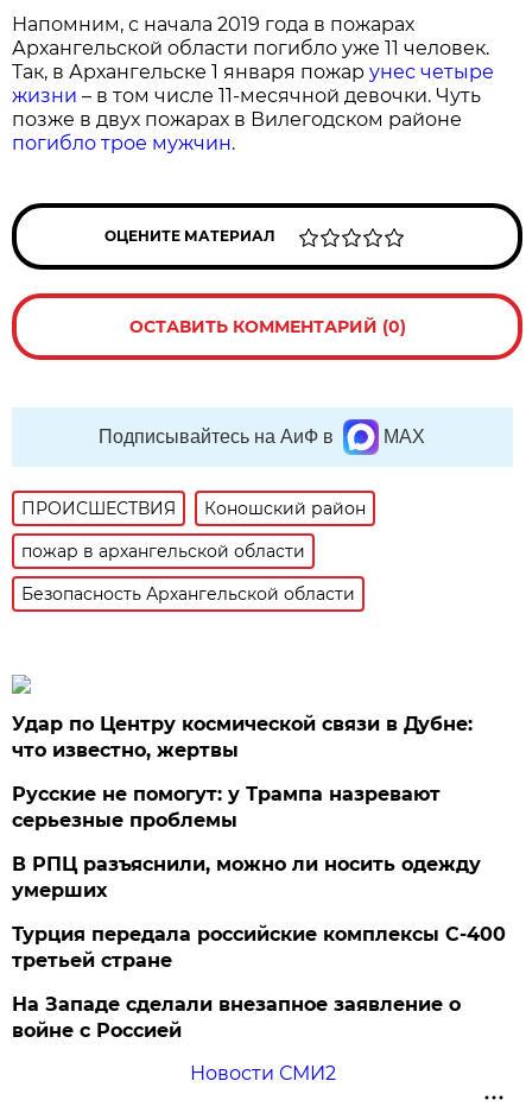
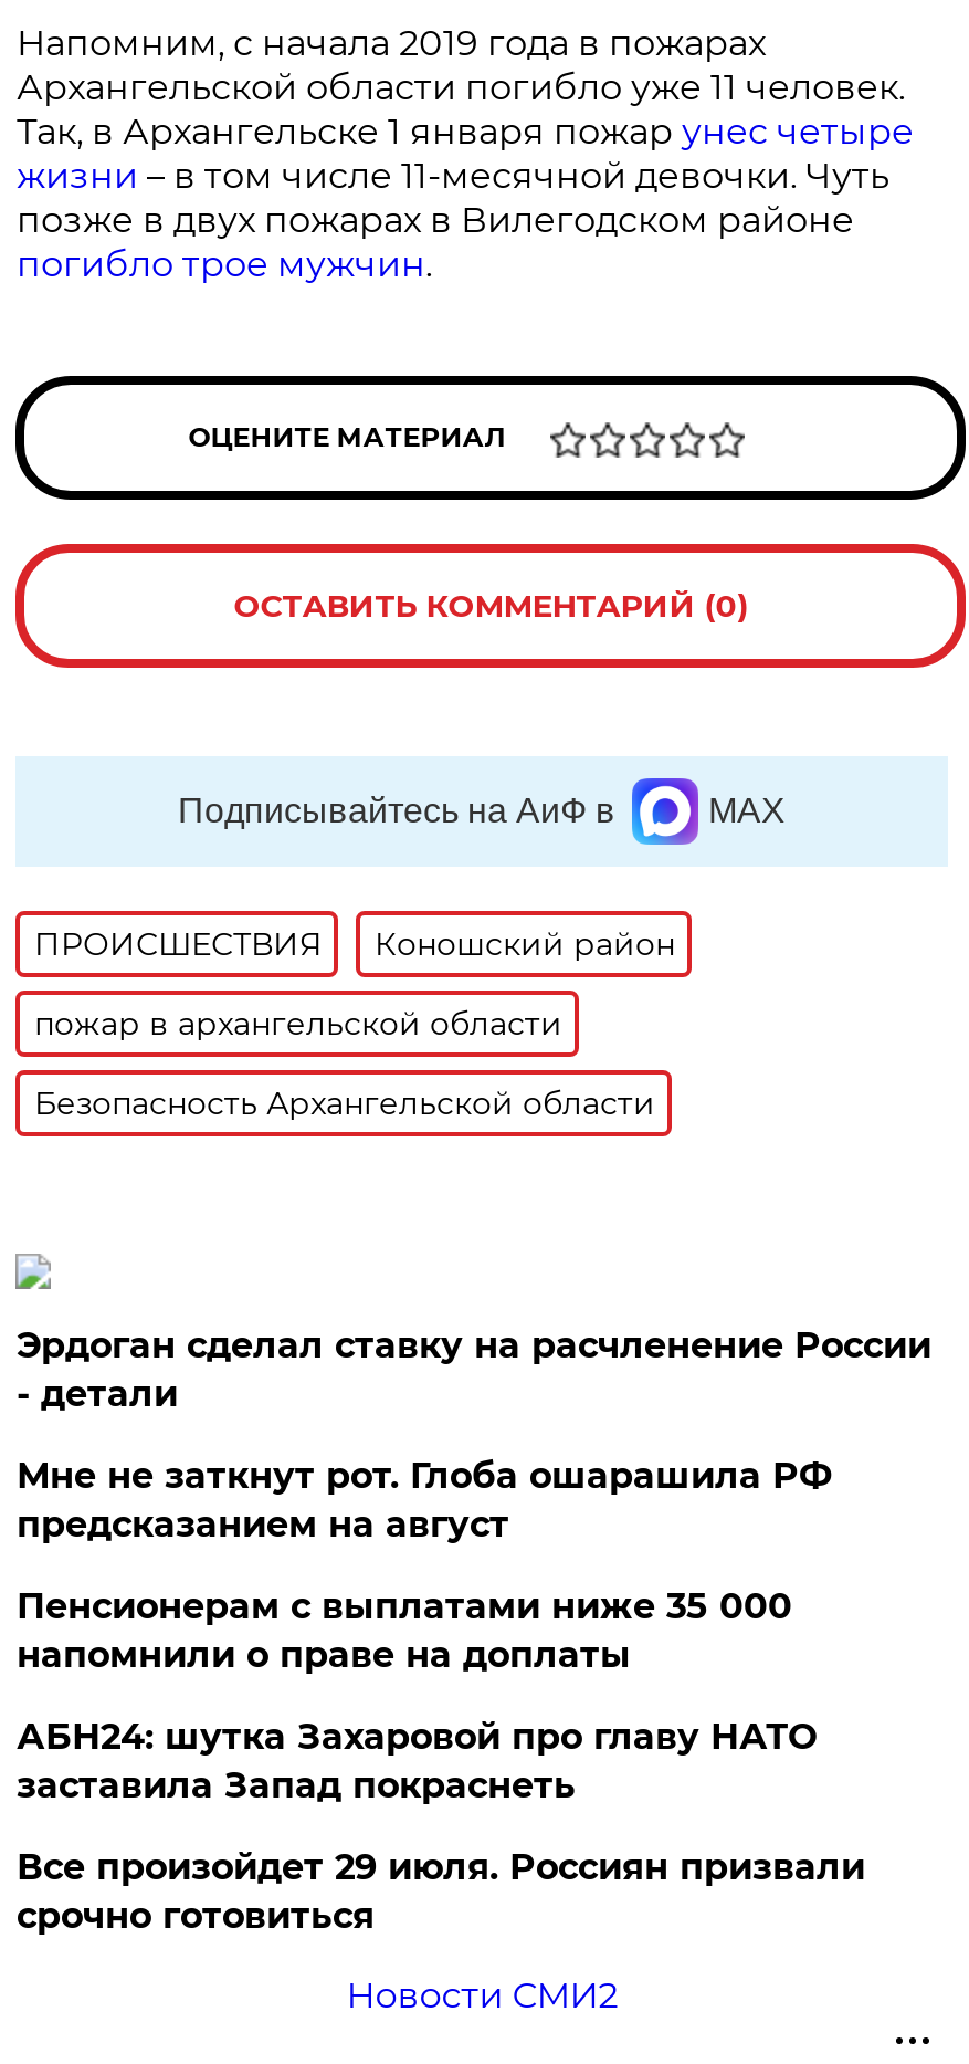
[12,713,473,761] Удар по Центру космической связи в Дубне: | что известно, жертвы -> [16,1324,931,1415] Эрдоган сделал ставку на расчленение России | - детали
[12,783,441,831] Русские не помогут: у Трампа назревают | серьезные проблемы -> [16,1455,832,1545] Мне не заткнут рот. Глоба ошарашила РФ | предсказанием на август
[12,853,481,901] В РПЦ разъяснили, можно ли носить одежду | умерших -> [16,1585,792,1676] Пенсионерам с выплатами ниже 35 000 | напомнили о праве на доплаты
[12,923,506,972] Турция передала российские комплексы С-400 | третьей стране -> [16,1716,816,1806] АБН24: шутка Захаровой про главу НАТО | заставила Запад покраснеть
[12,993,461,1042] На Западе сделали внезапное заявление о | войне с Россией -> [16,1846,865,1937] Все произойдет 29 июля. Россиян призвали | срочно готовиться

